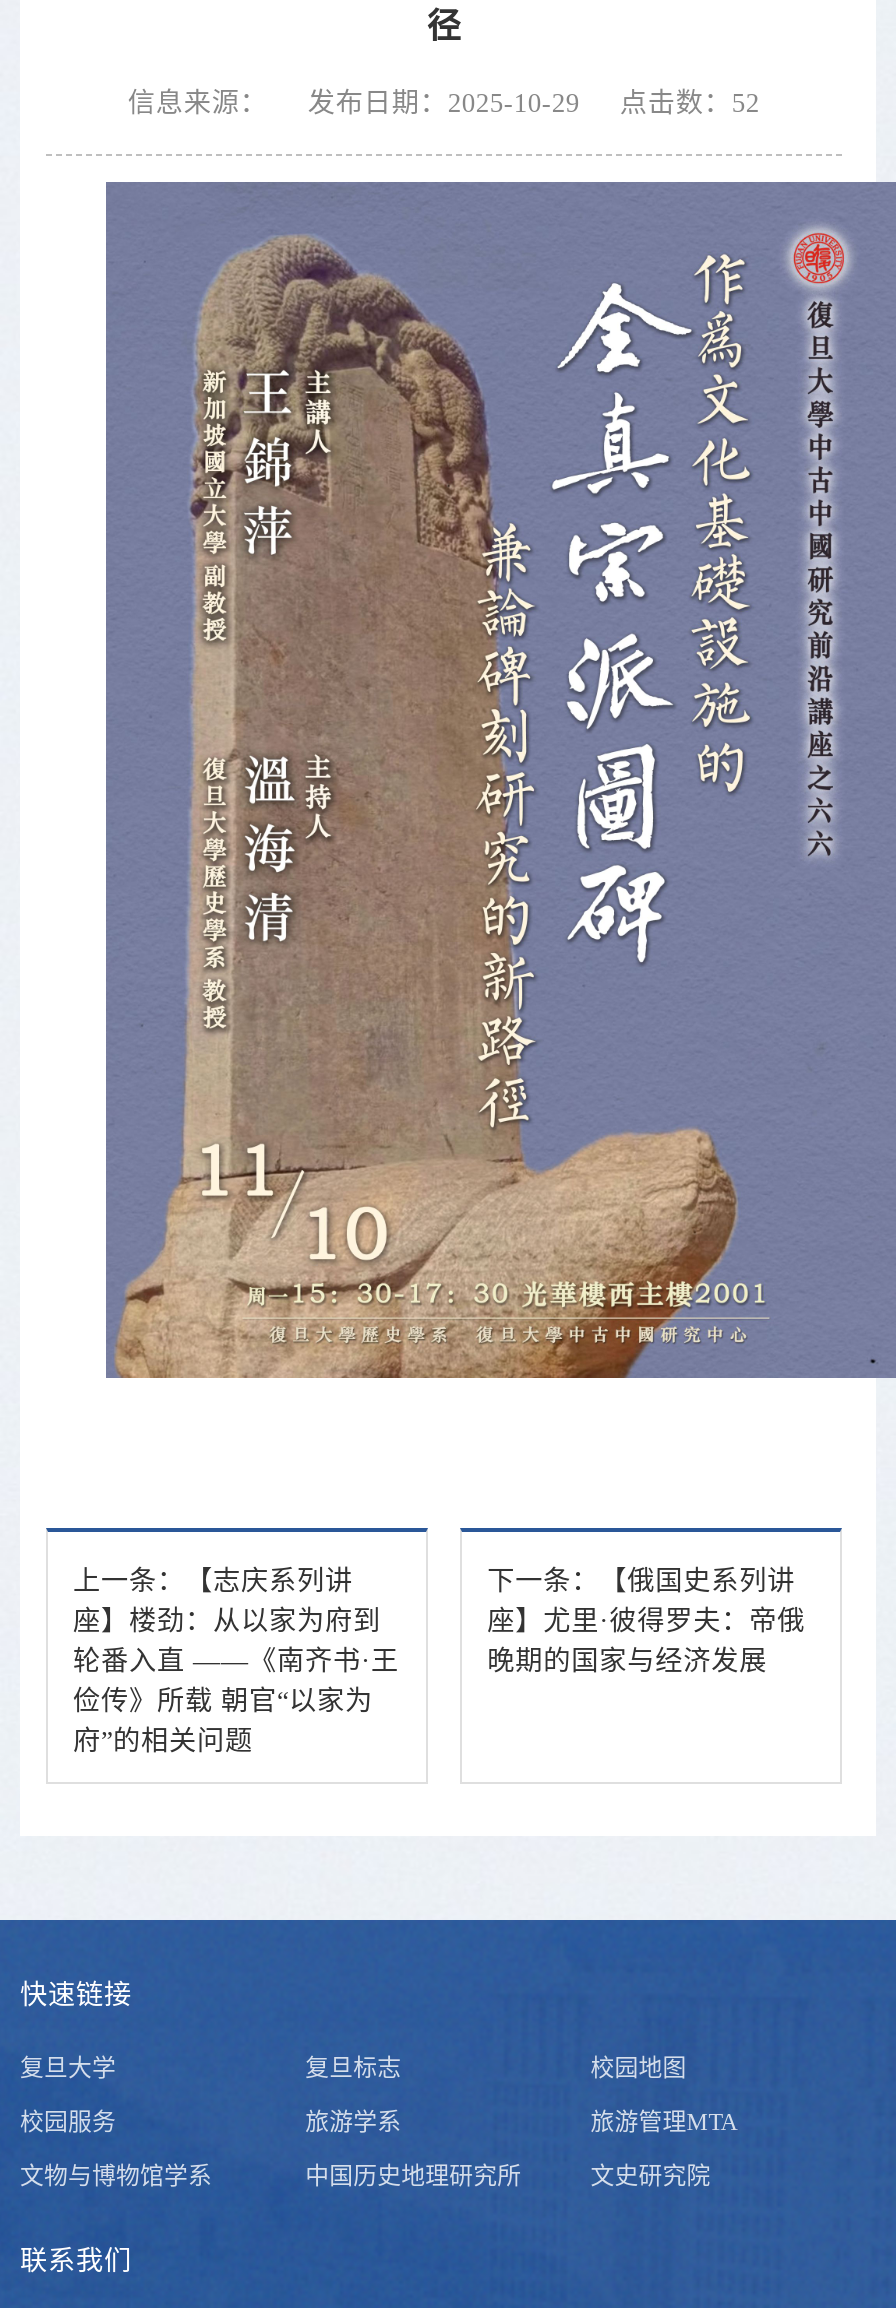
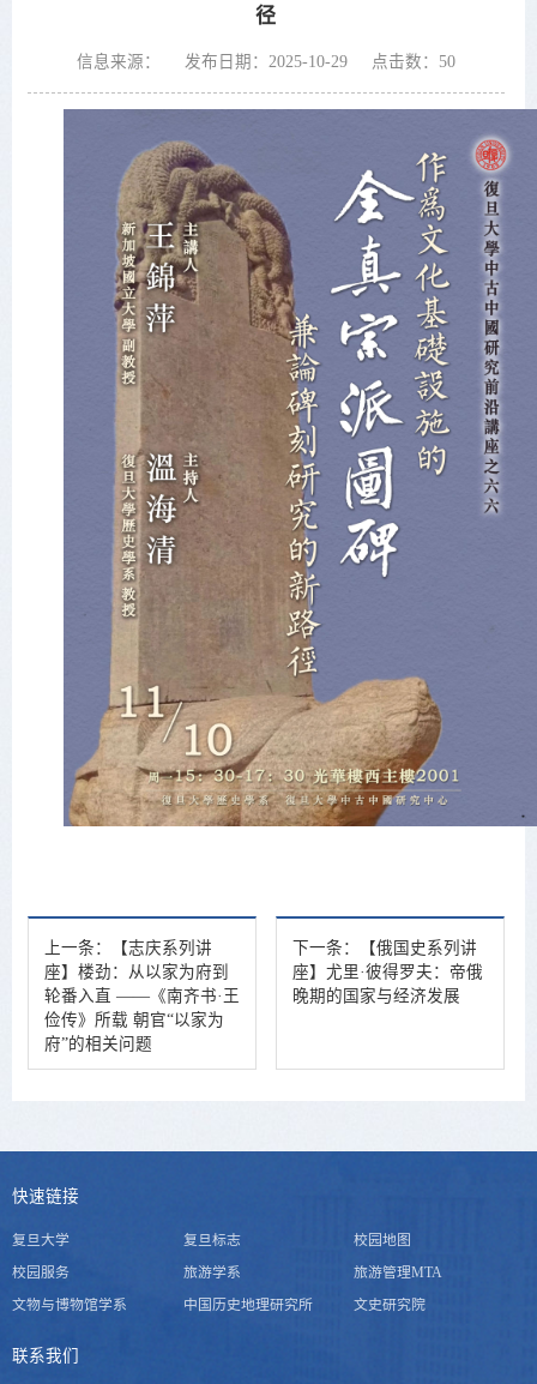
[128,88,760,118] 信息来源：发布日期：2025-10-29点击数：52 -> [77,53,455,71] 信息来源：发布日期：2025-10-29点击数：50

